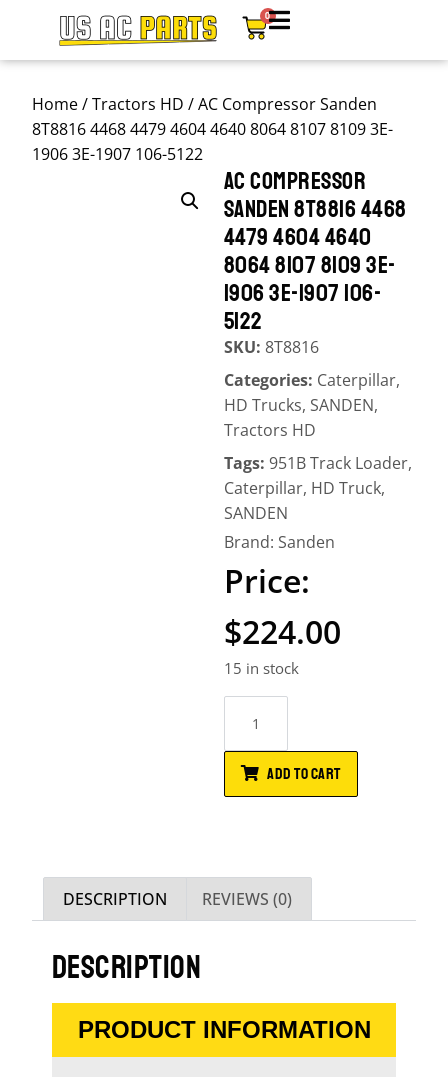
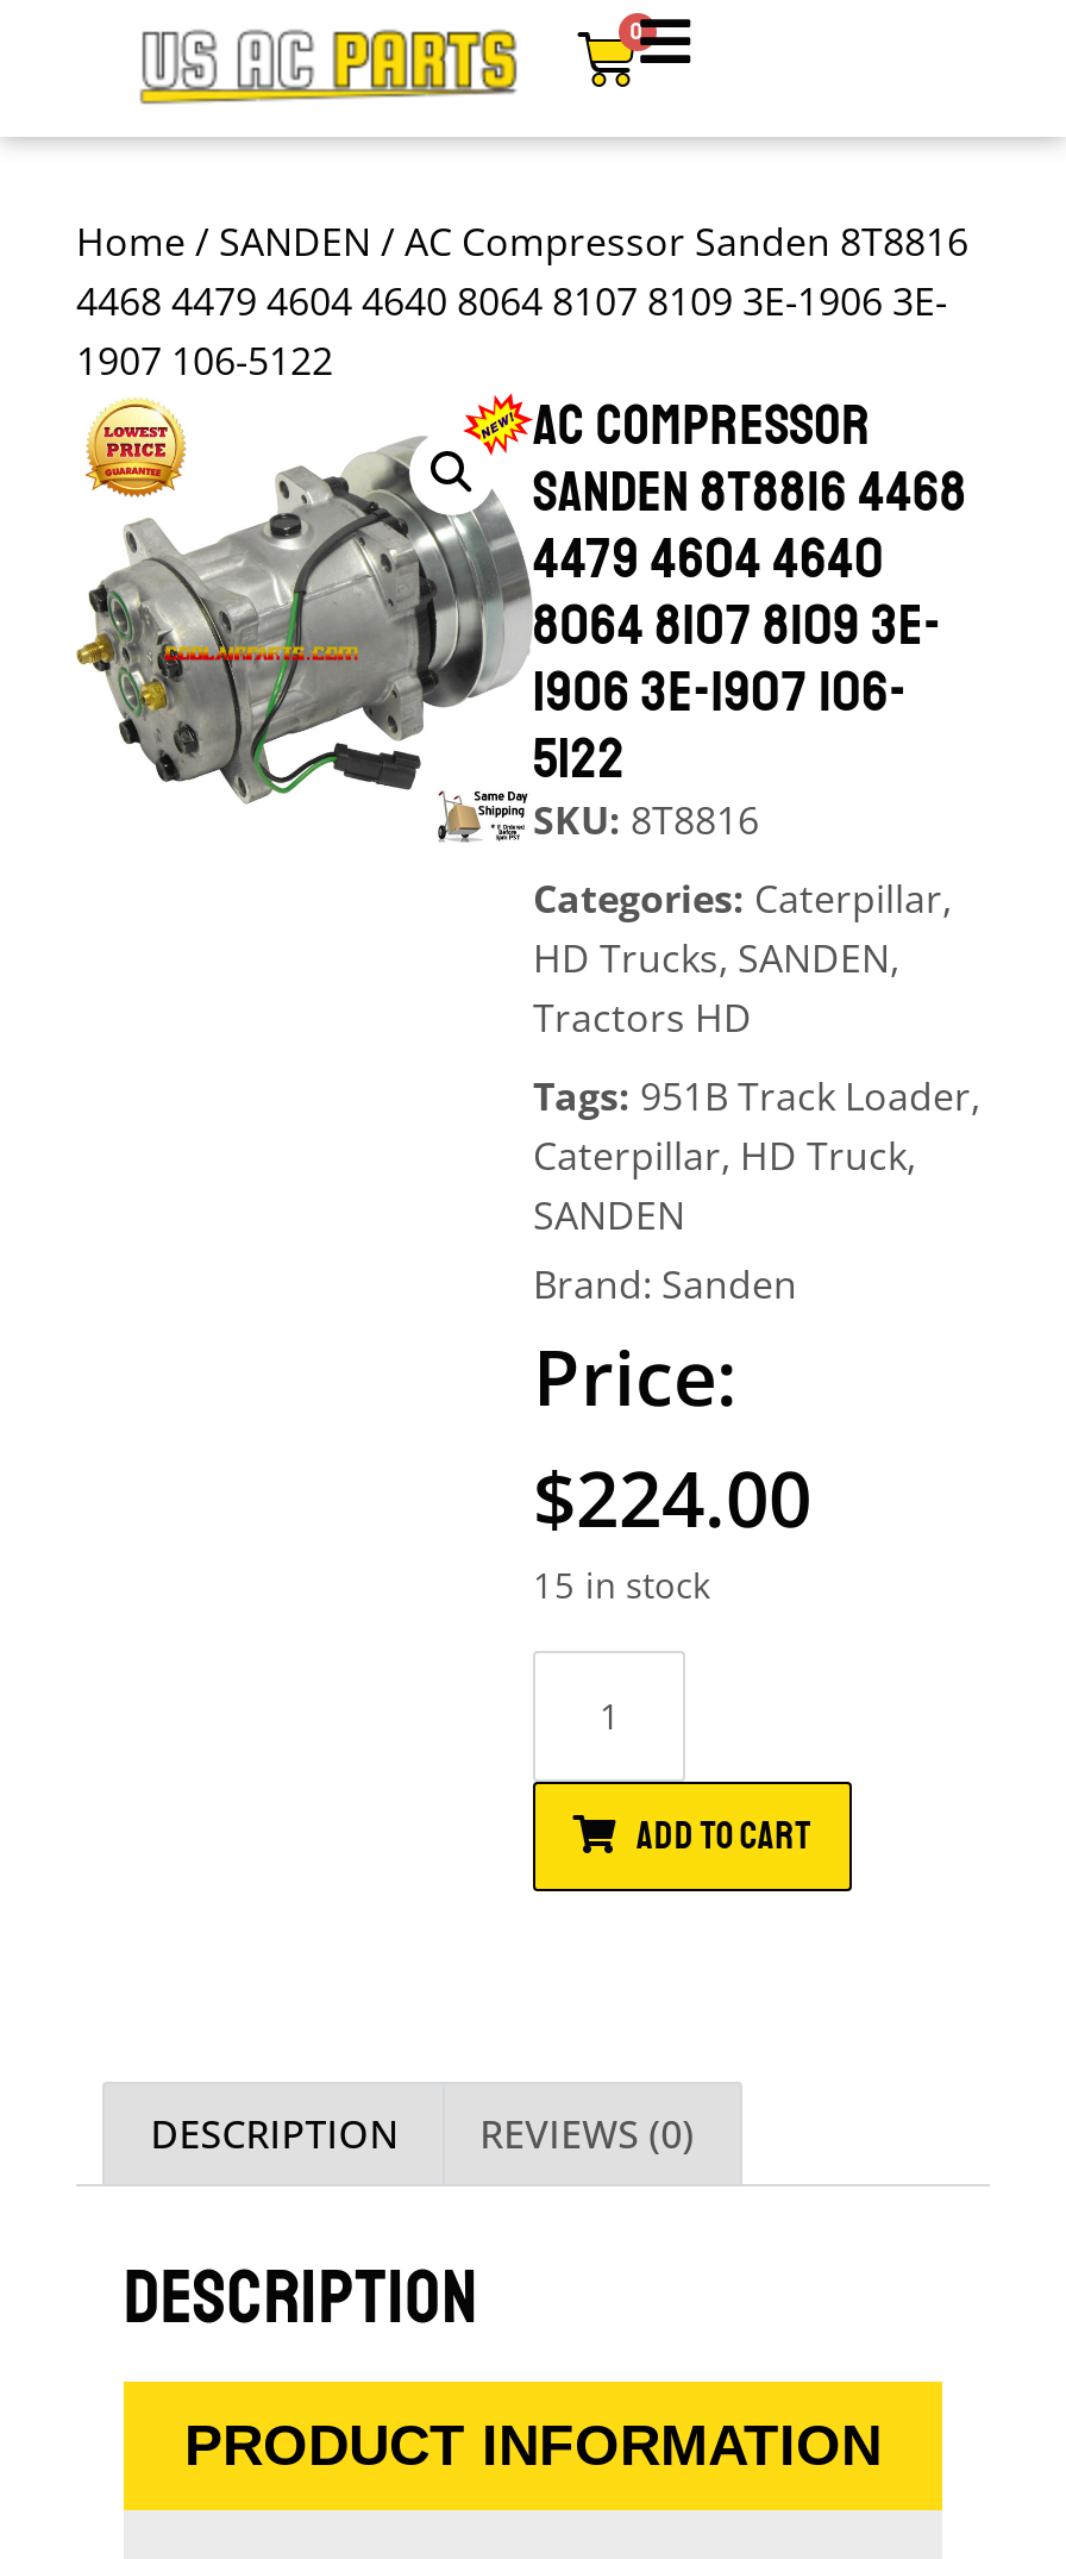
[32,93,393,165] Home / Tractors HD / AC Compressor Sanden | 8T8816 4468 4479 4604 4640 8064 8107 8109 3E- | 1906 3E-1907 106-5122 -> [76,215,968,387] Home / SANDEN / AC Compressor Sanden 8T8816 | 4468 4479 4604 4640 8064 8107 8109 3E-1906 3E- | 1907 106-5122
none -> [74,401,526,844] [image]

